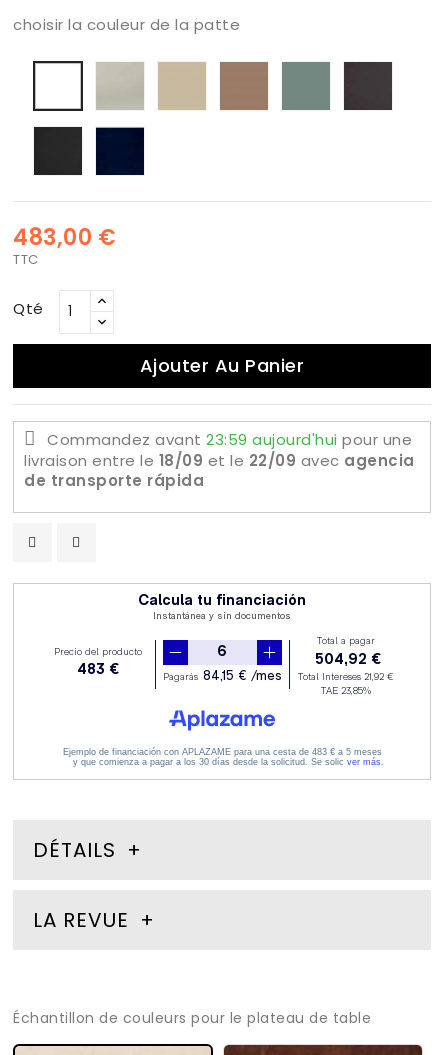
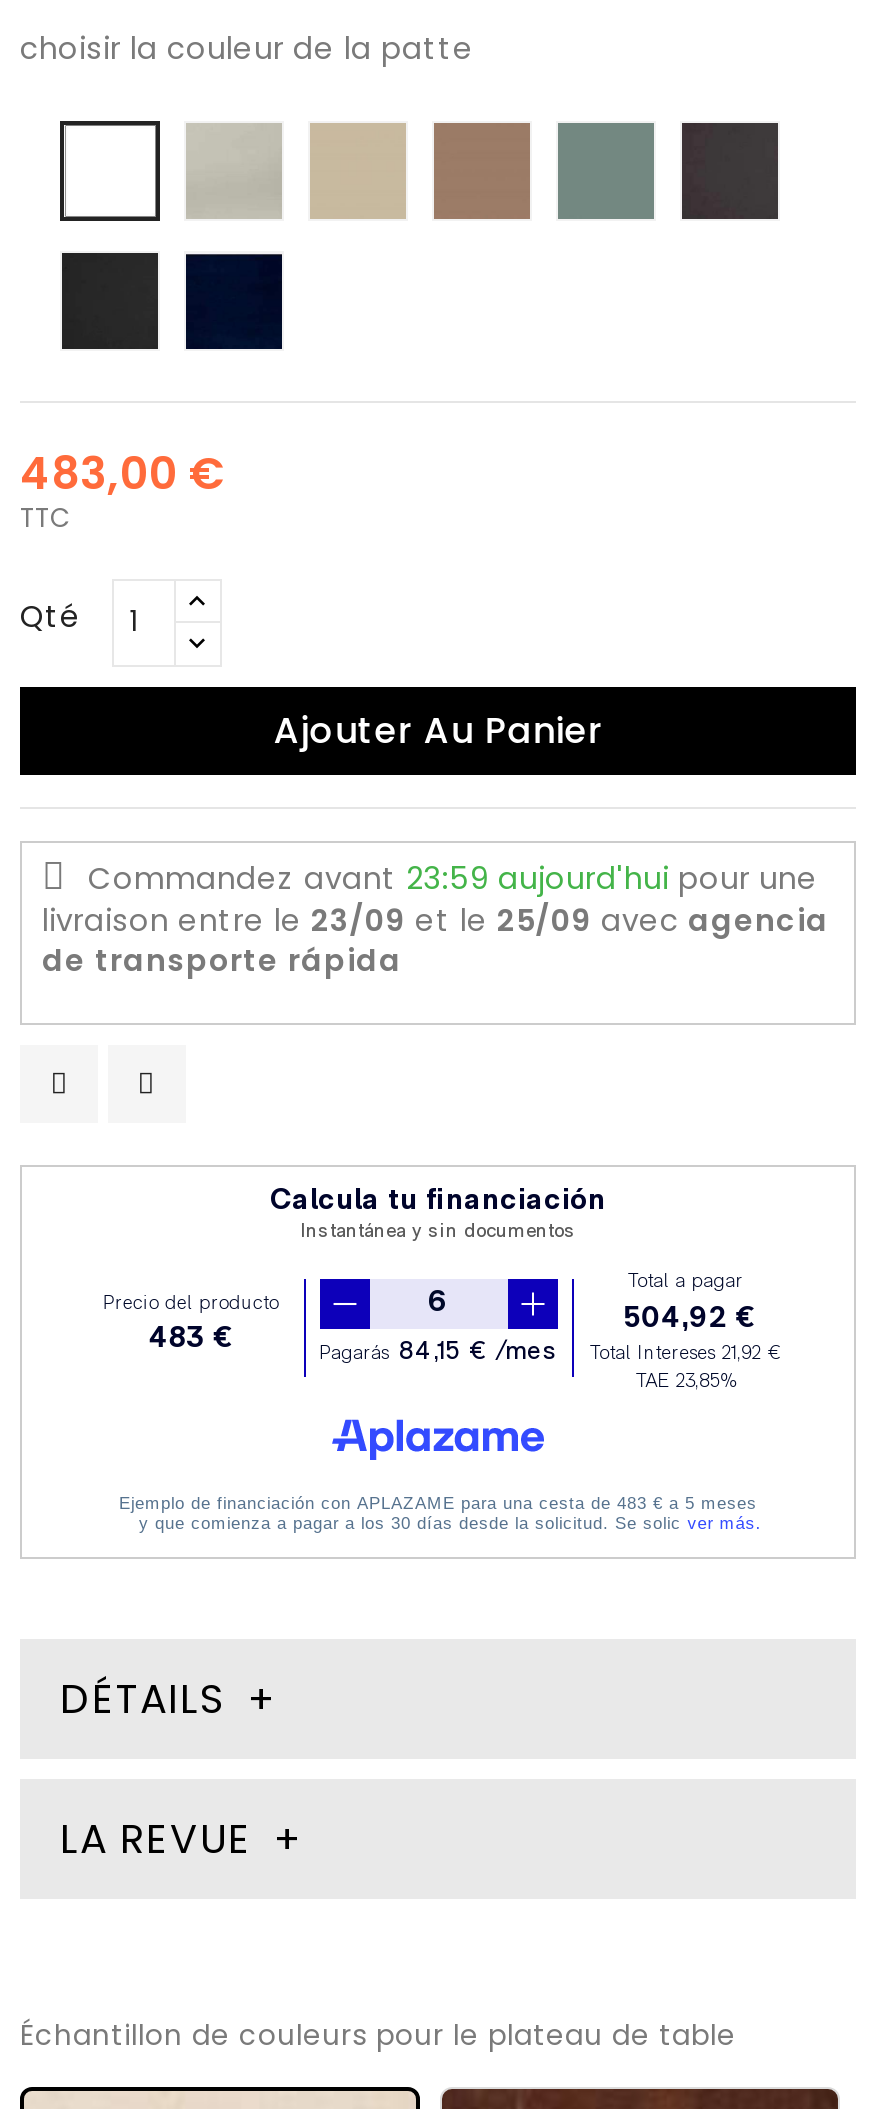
[24,449,414,470] livraison entre le 18/09 et le 22/09 avecagencia -> [42,898,829,940] livraison entre le 23/09 et le 25/09 avecagencia

